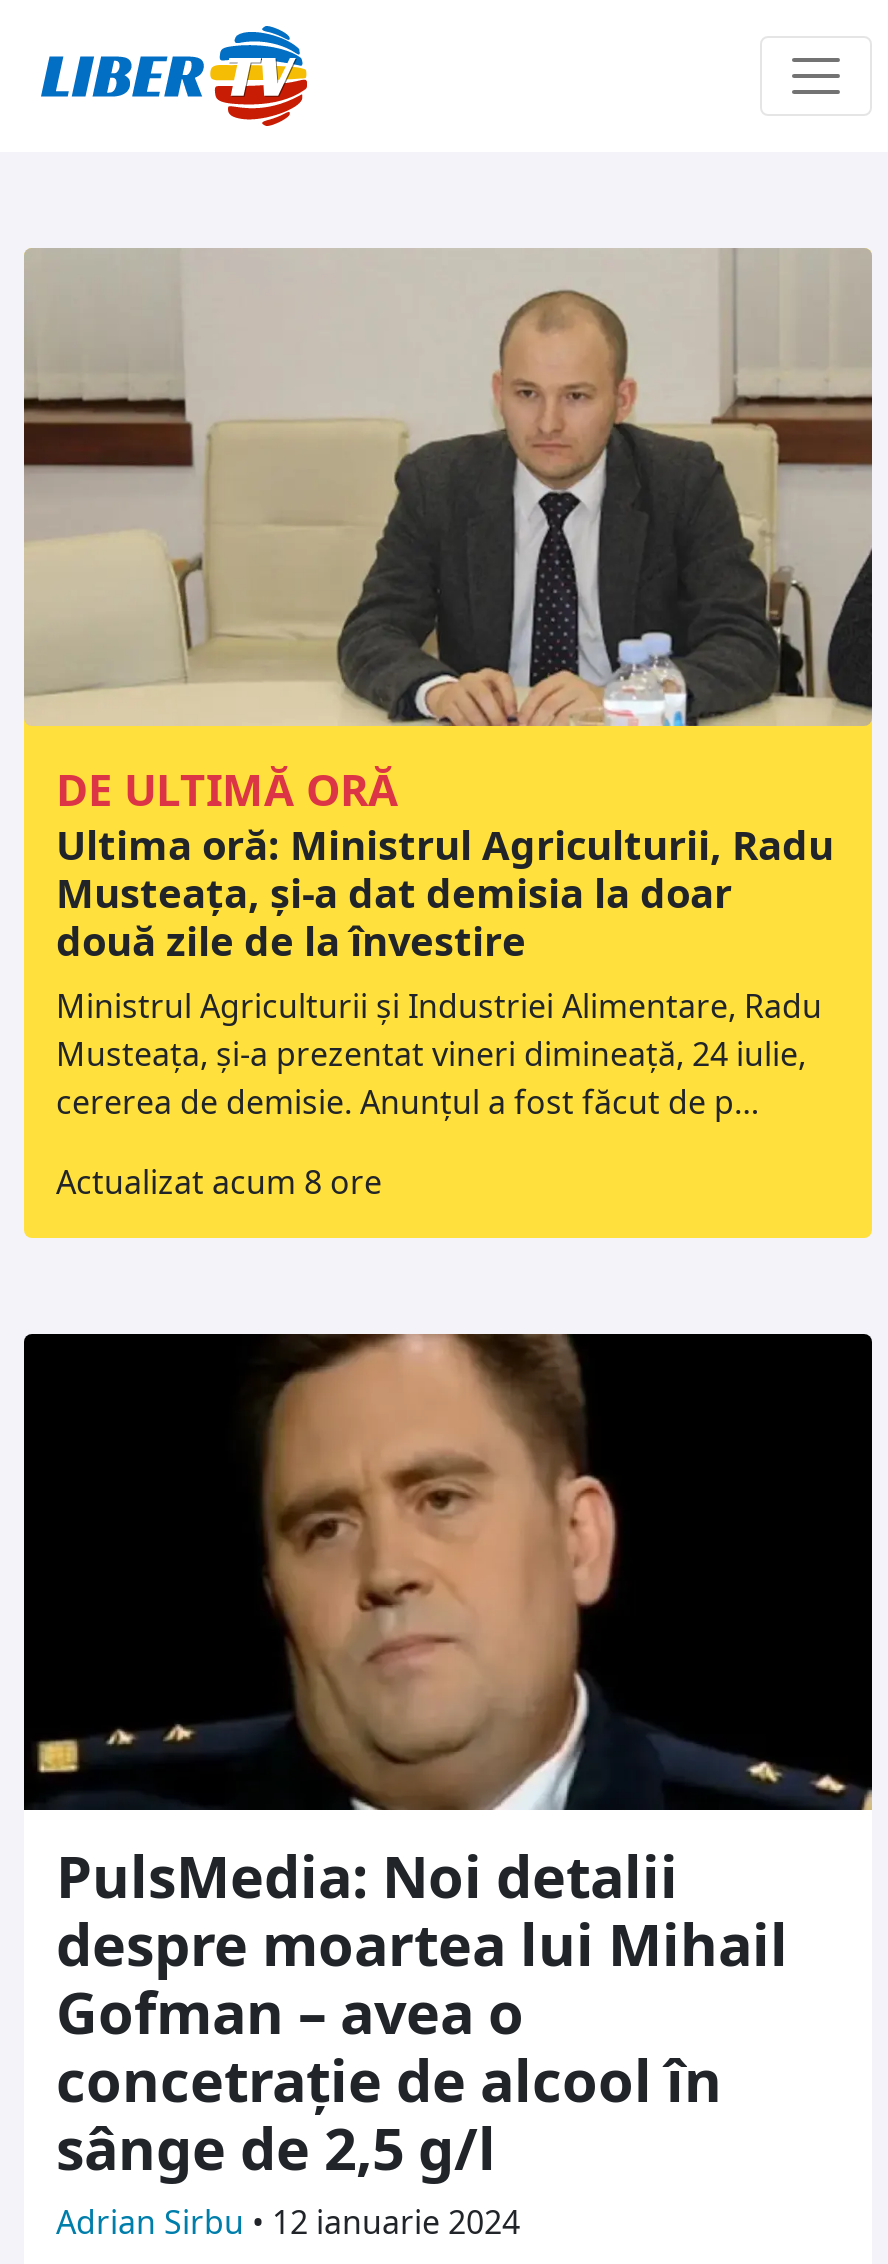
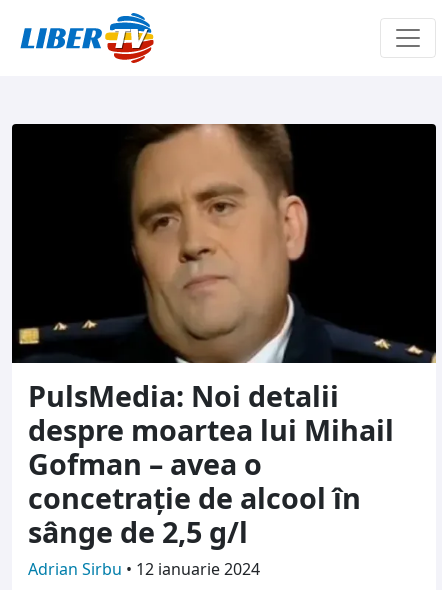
[22,248,874,1240] [image] | DE ULTIMĂ ORĂ | Ultima oră: Ministrul Agriculturii, Radu | Musteața, și-a dat demisia la doar | două zile de la învestire | Ministrul Agriculturii și Industriei Alimentare, Radu | Musteața, și-a prezentat vineri dimineață, 24 iulie, | cererea de demisie. Anunțul a fost făcut de p… | Actualizat acum 8 ore -> none

